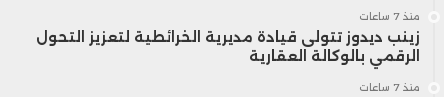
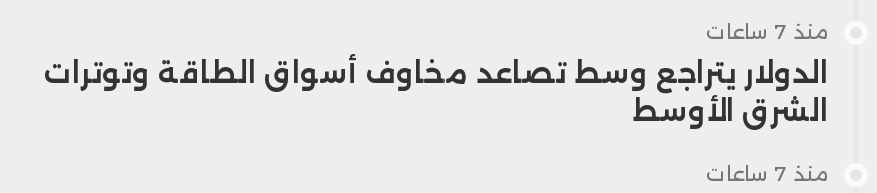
[36,28,420,65] زينب ديدوز تتولى قيادة مديرية الخرائطية لتعزيز التحول | الرقمي بالوكالة العقارية -> [44,54,828,128] الدولار يتراجع وسط تصاعد مخاوف أسواق الطاقة وتوترات | الشرق الأوسط

